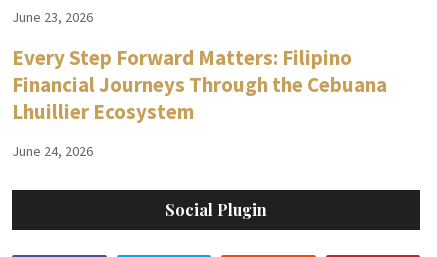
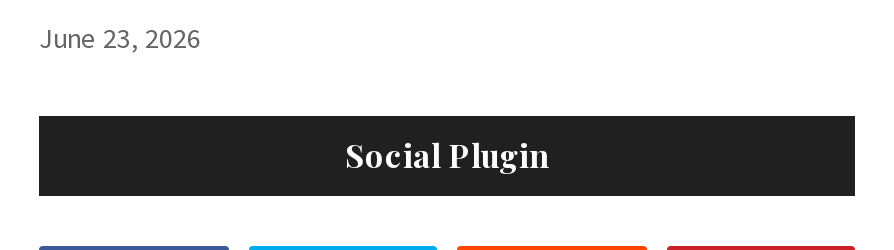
[12,44,387,160] Every Step Forward Matters: Filipino | Financial Journeys Through the Cebuana | Lhuillier Ecosystem | June 24, 2026 -> none

